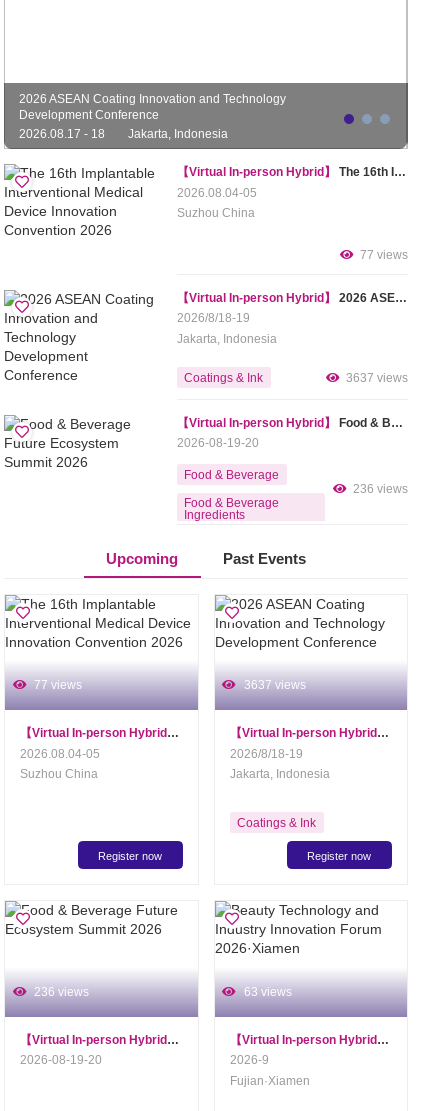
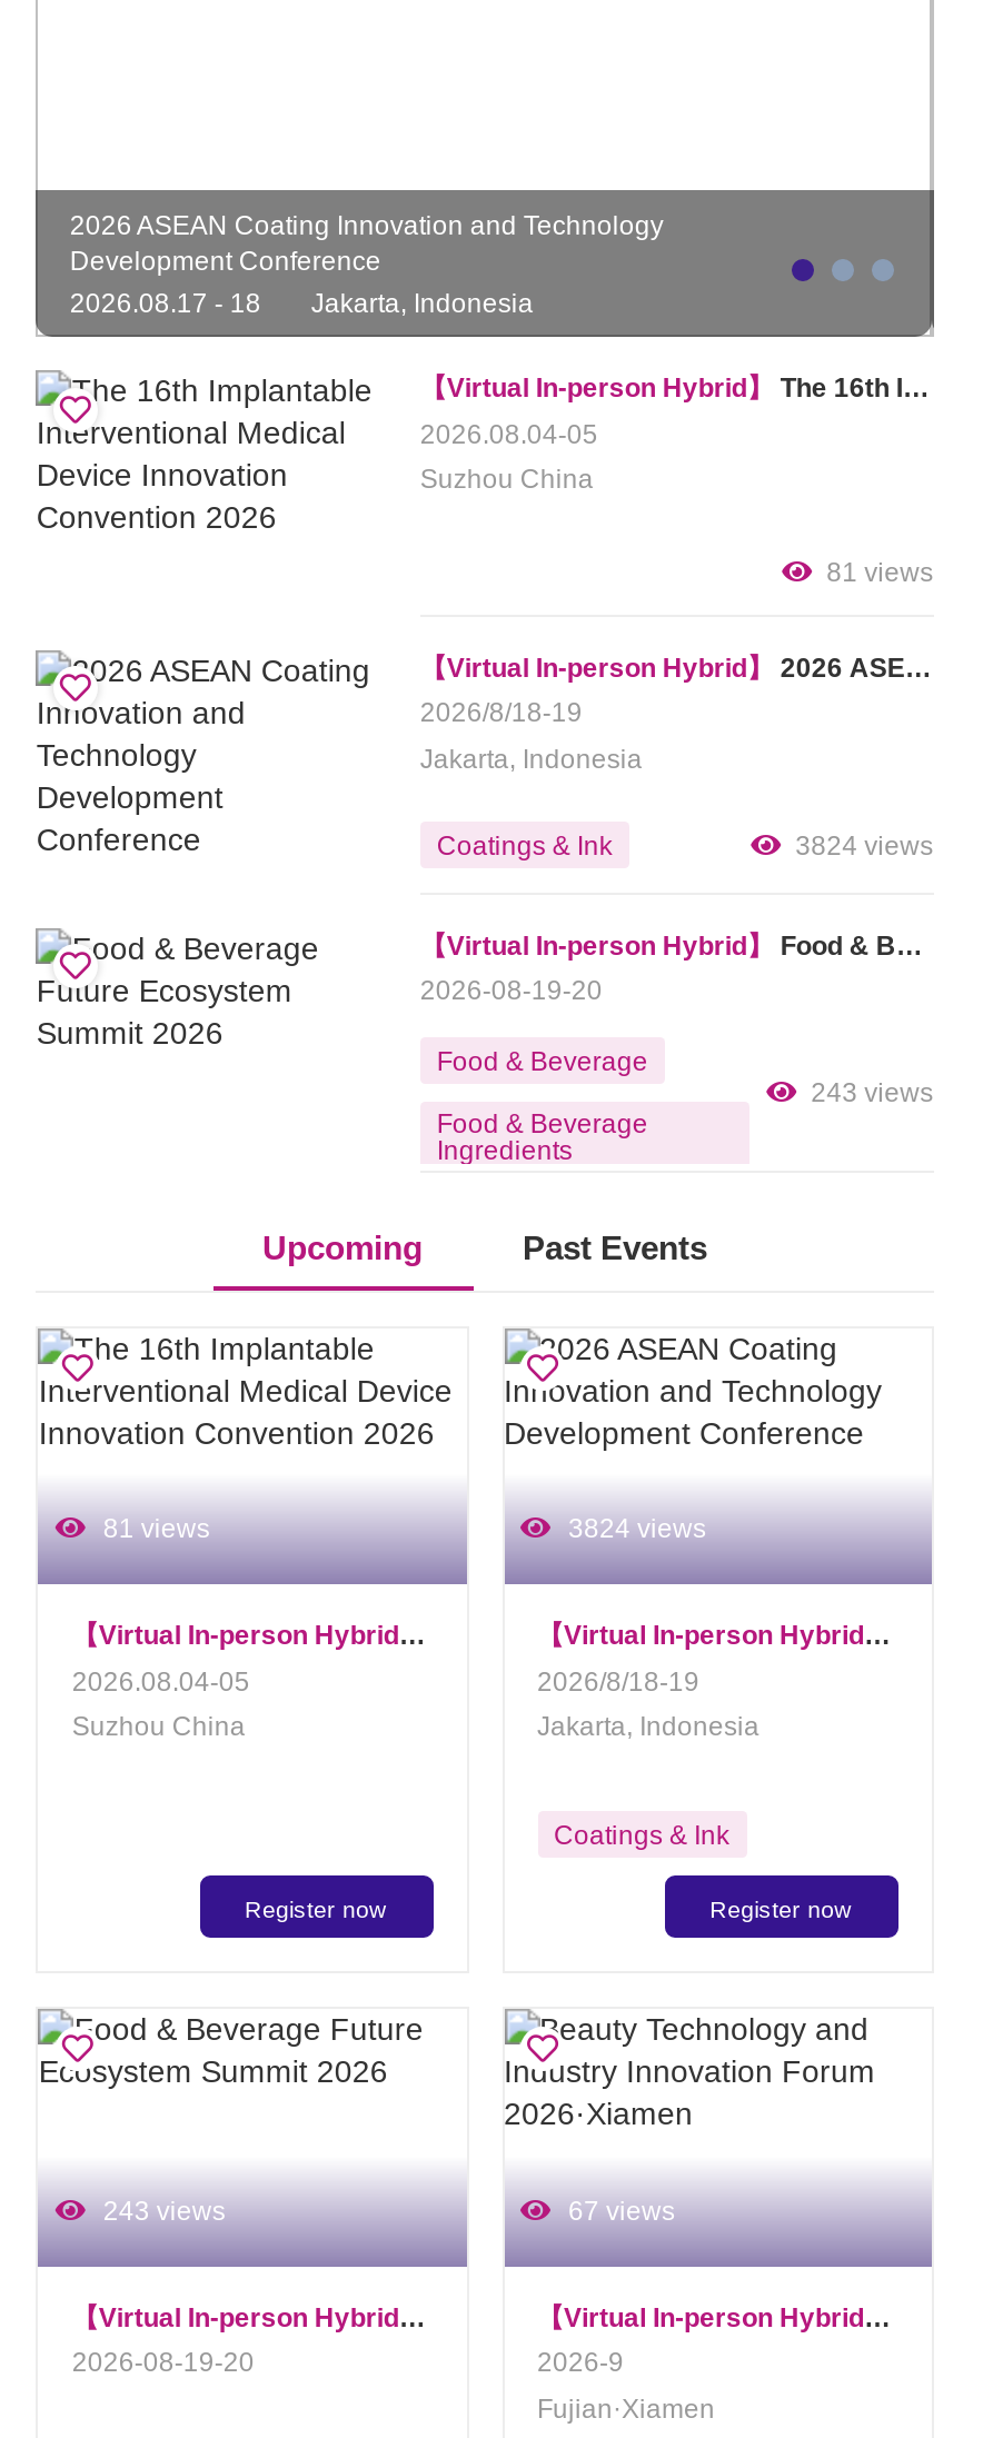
[360,248,408,262] 77 views -> [826,557,933,588] 81 views
[346,371,408,385] 3637 views -> [795,830,933,861] 3824 views
[353,482,408,496] 236 views -> [811,1077,933,1108] 243 views
[34,678,82,692] 77 views -> [103,1514,210,1545] 81 views
[243,678,305,692] 3637 views -> [568,1514,706,1545] 3824 views
[34,984,89,998] 236 views -> [103,2195,226,2226] 243 views
[243,984,291,998] 63 views -> [568,2195,675,2226] 67 views

